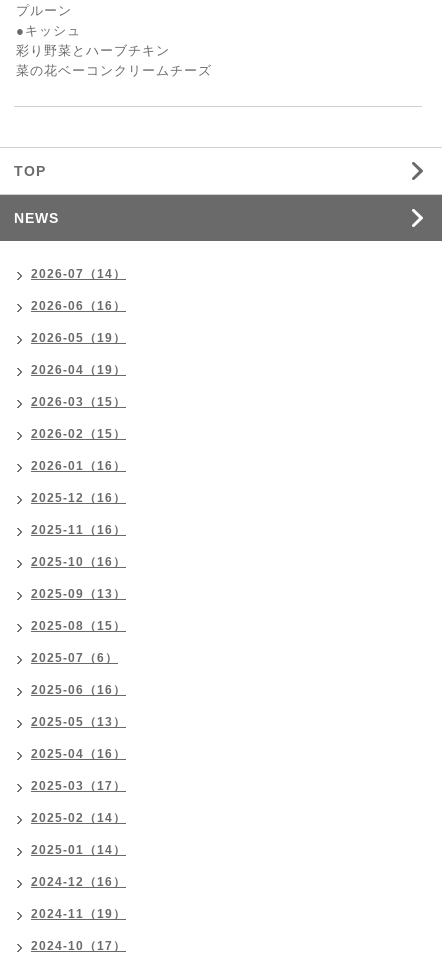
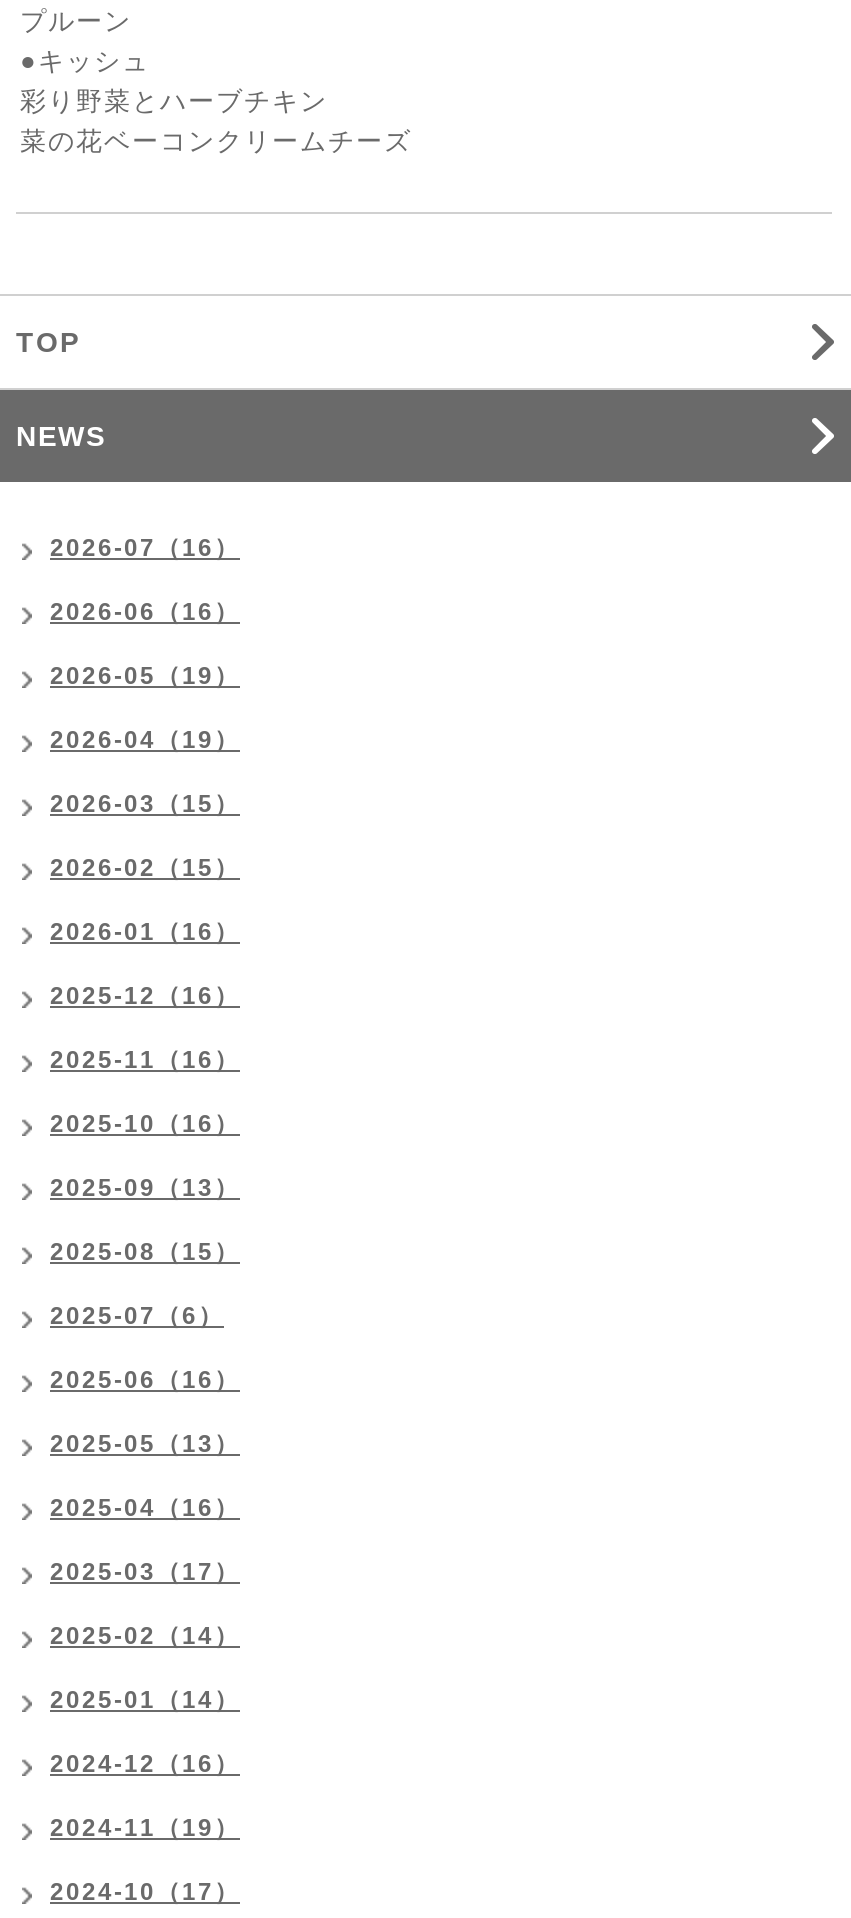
[31,267,126,281] 2026-07（14） -> [50,534,240,562] 2026-07（16）

